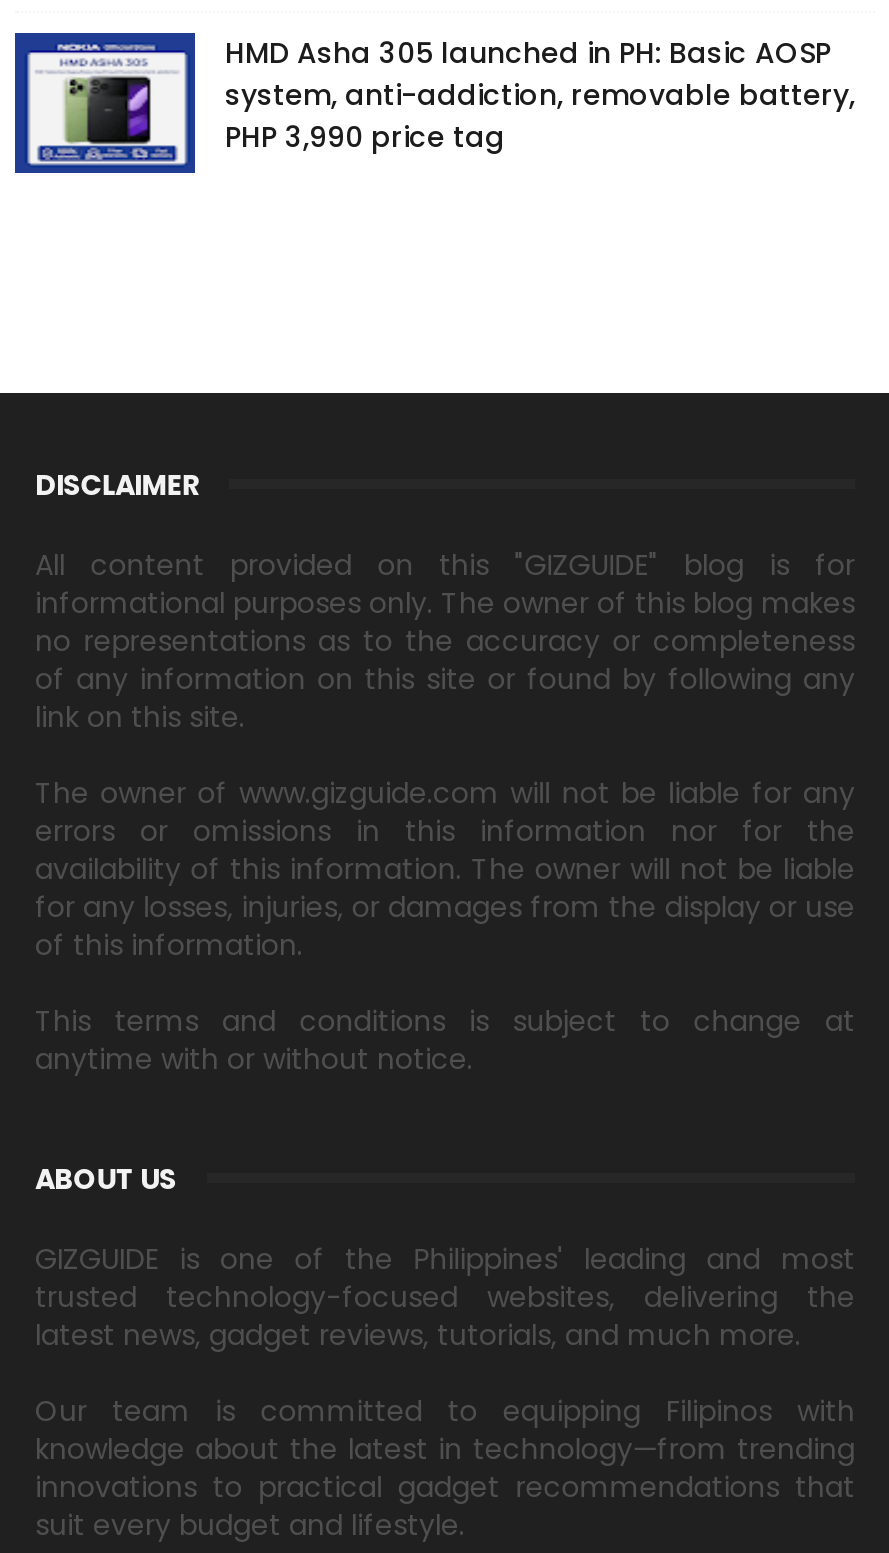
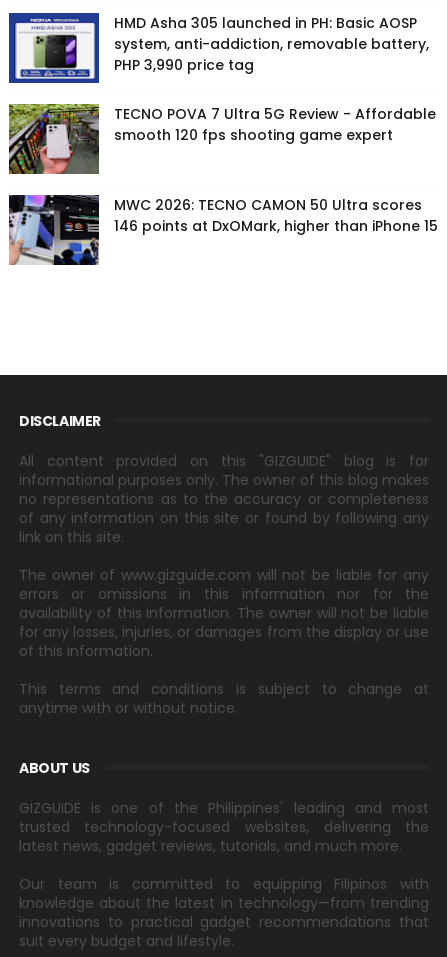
none -> [8,103,438,236] [image] | TECNO POVA 7 Ultra 5G Review - Affordable | smooth 120 fps shooting game expert | MWC 2026: TECNO CAMON 50 Ultra scores | 146 points at DxOMark, higher than iPhone 15
none -> [8,194,100,266] [image]

